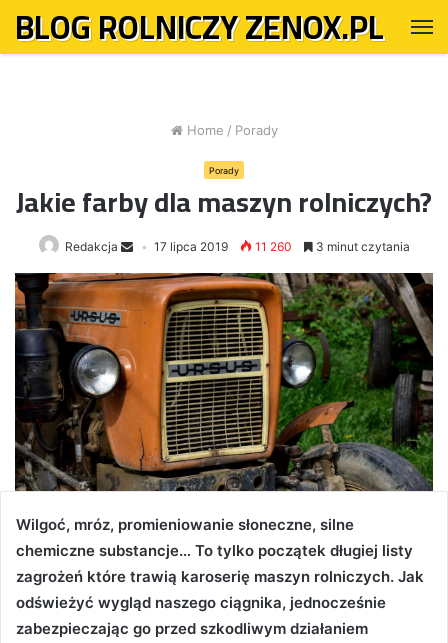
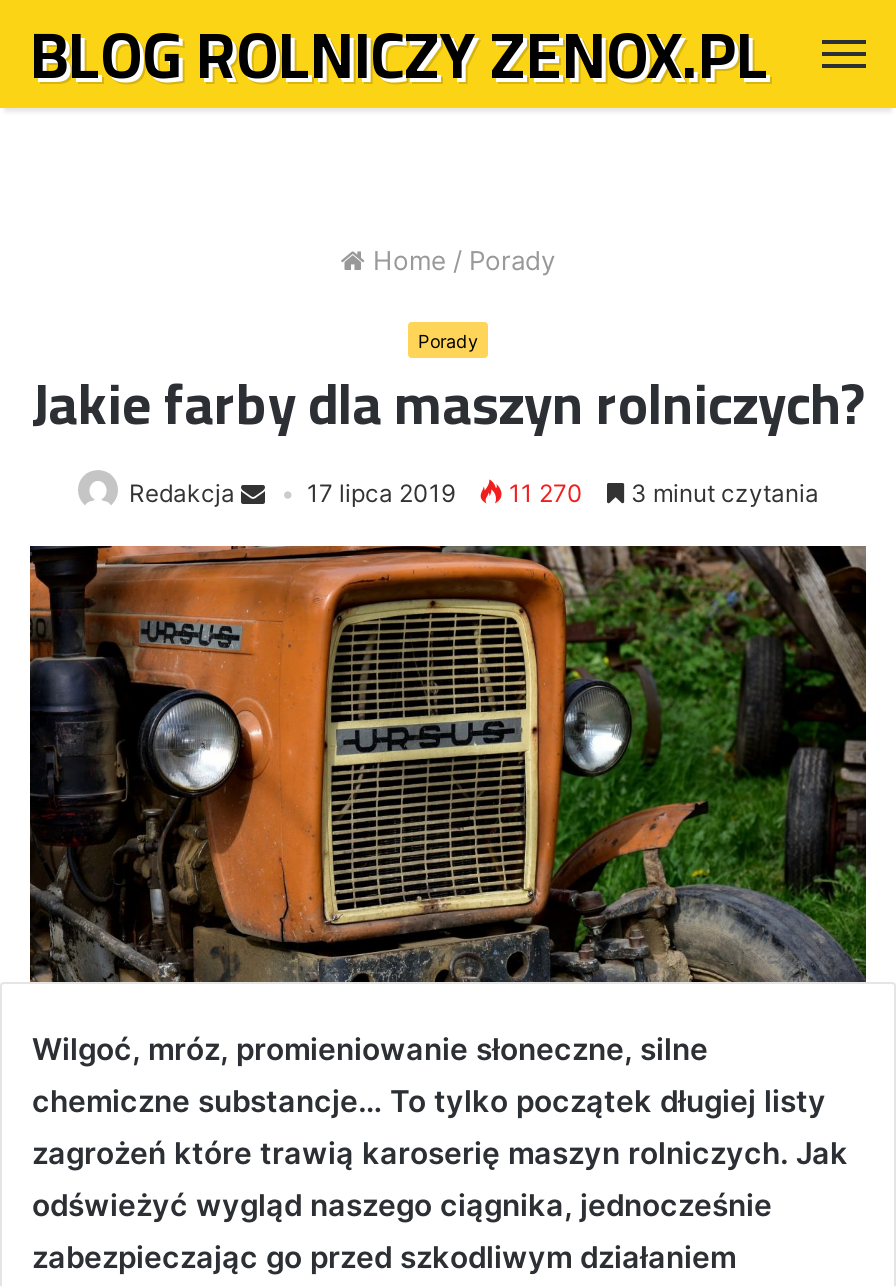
[153,239,409,254] 17 lipca 2019 11 260 3 minut czytania -> [307,478,819,508] 17 lipca 2019 11 270 3 minut czytania

